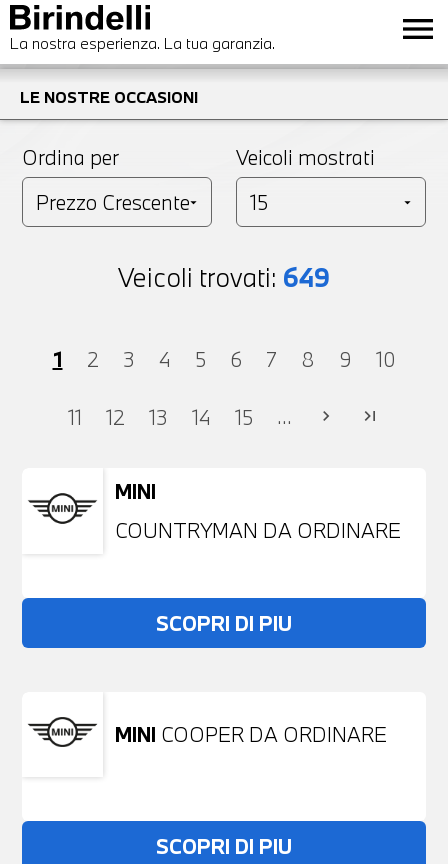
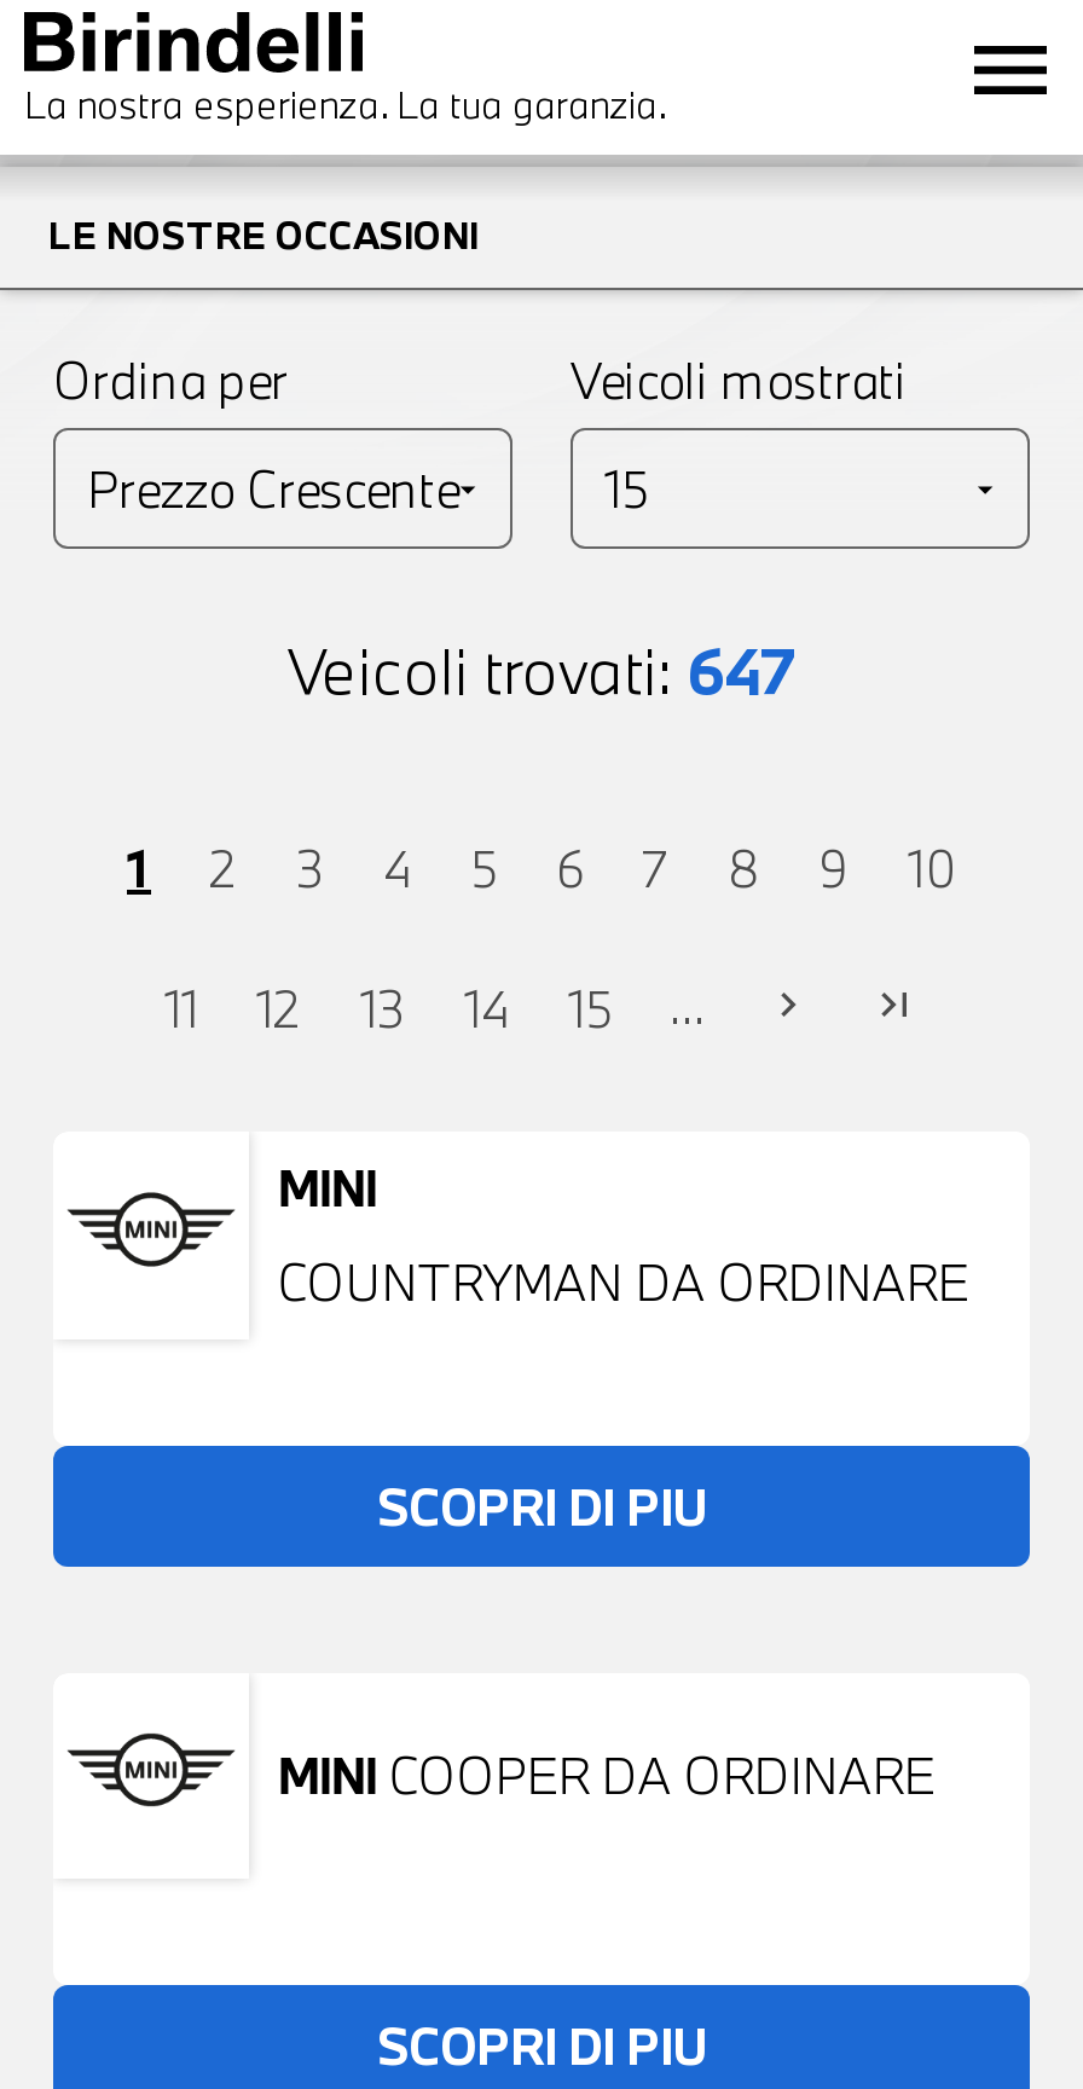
[118,260,330,294] Veicoli trovati: 649 -> [288,628,795,710] Veicoli trovati: 647

